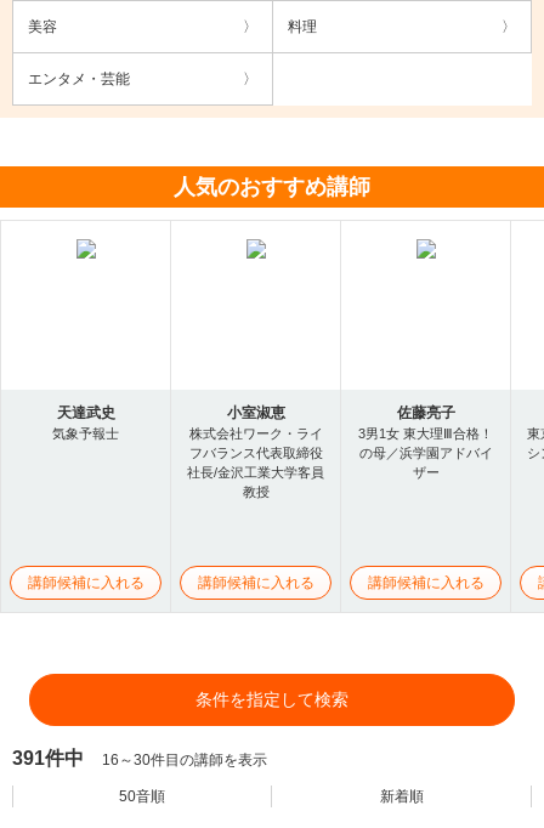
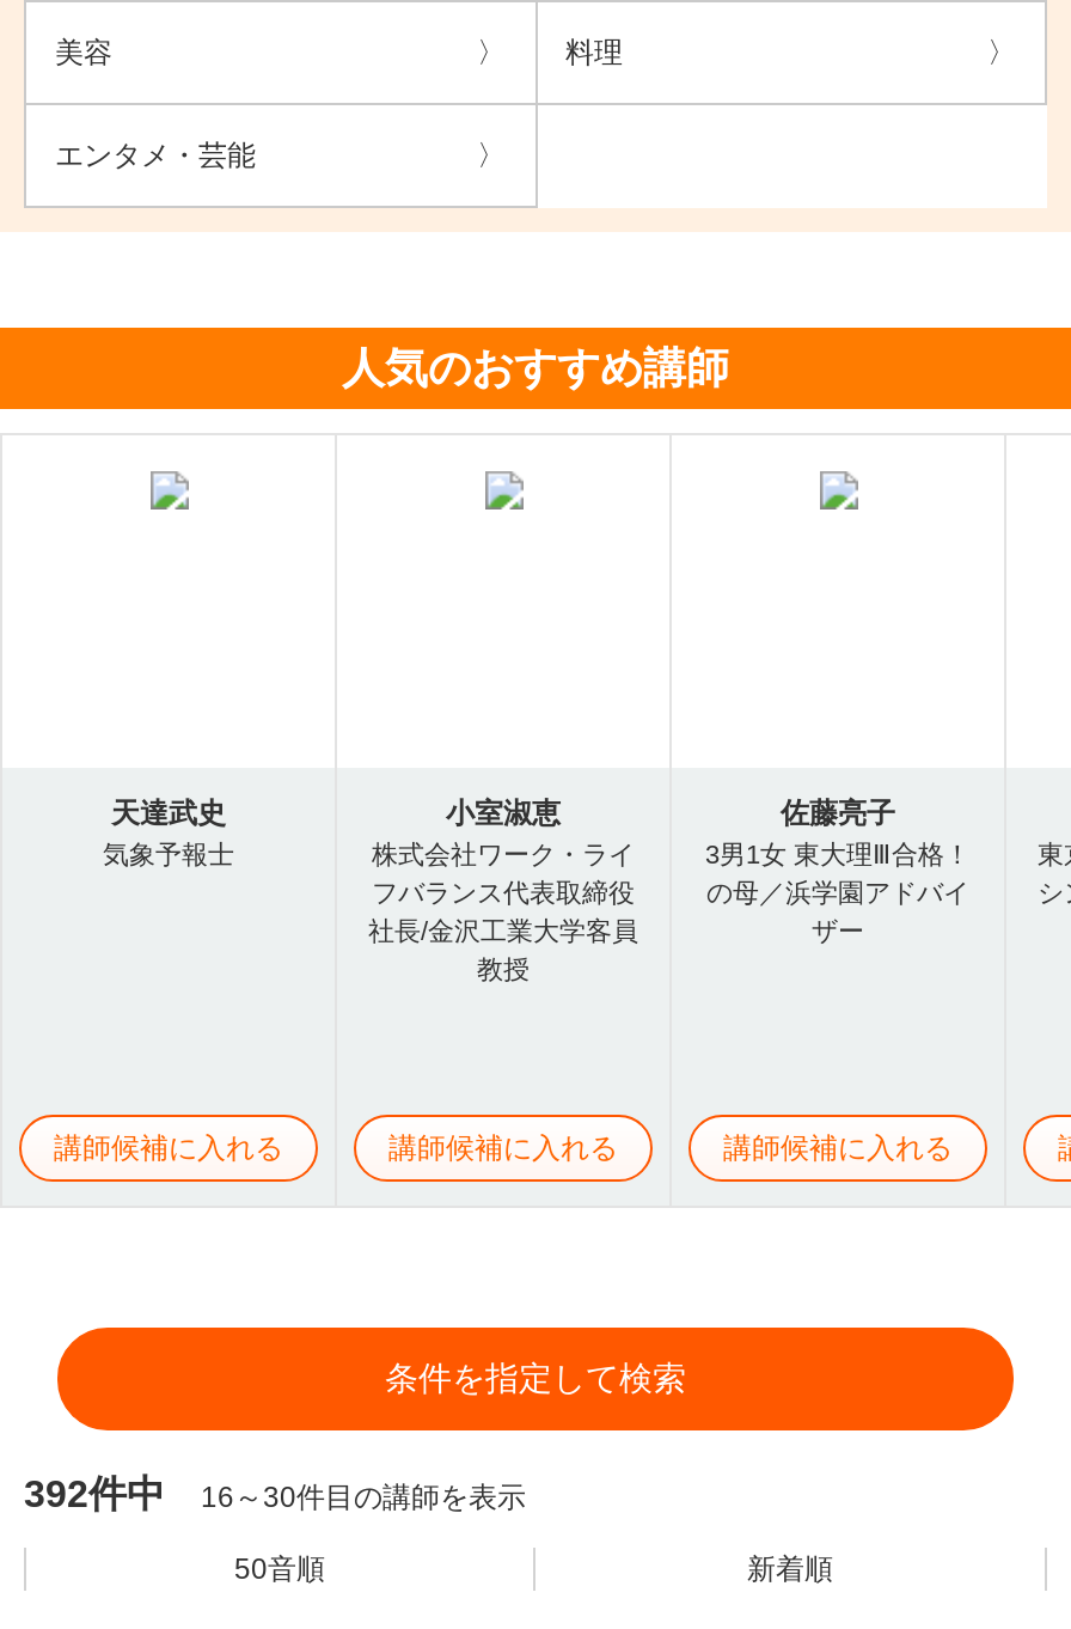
[12,748,267,768] 391件中 16～30件目の講師を表示 -> [24,1473,526,1513] 392件中 16～30件目の講師を表示

